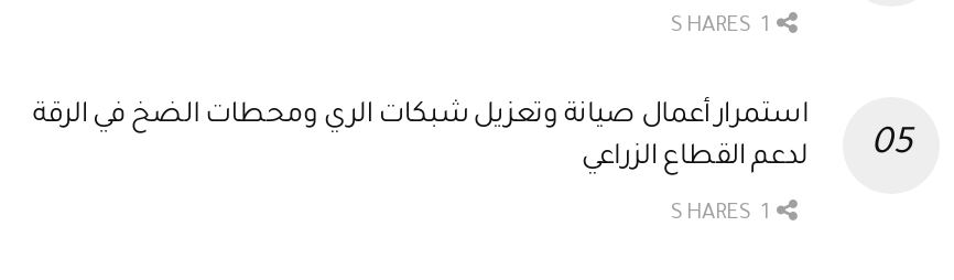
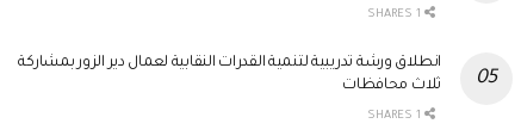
[32,102,807,175] استمرار أعمال صيانة وتعزيل شبكات الري ومحطات الضخ في الرقة | لدعم القطاع الزراعي -> [18,55,441,95] انطلاق ورشة تدريبية لتنمية القدرات النقابية لعمال دير الزور بمشاركة | ثلاث محافظات

